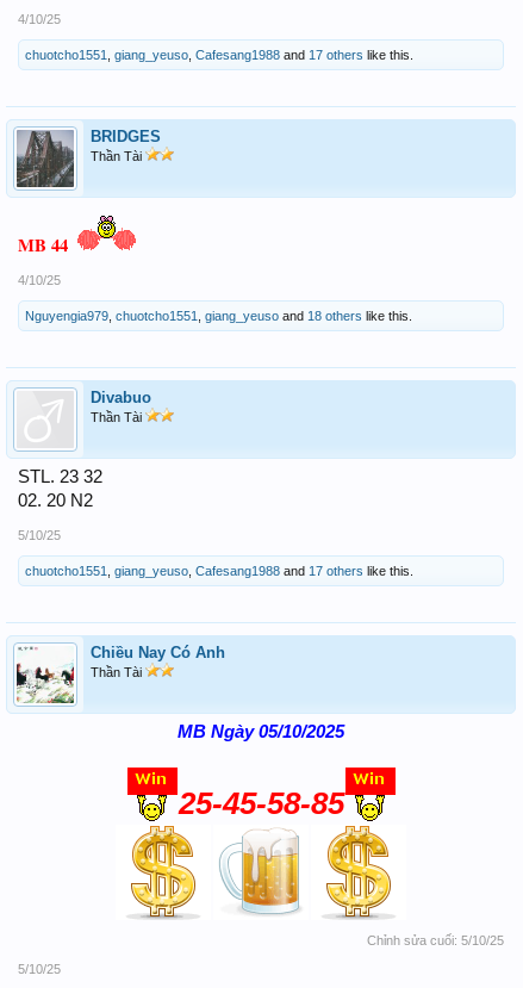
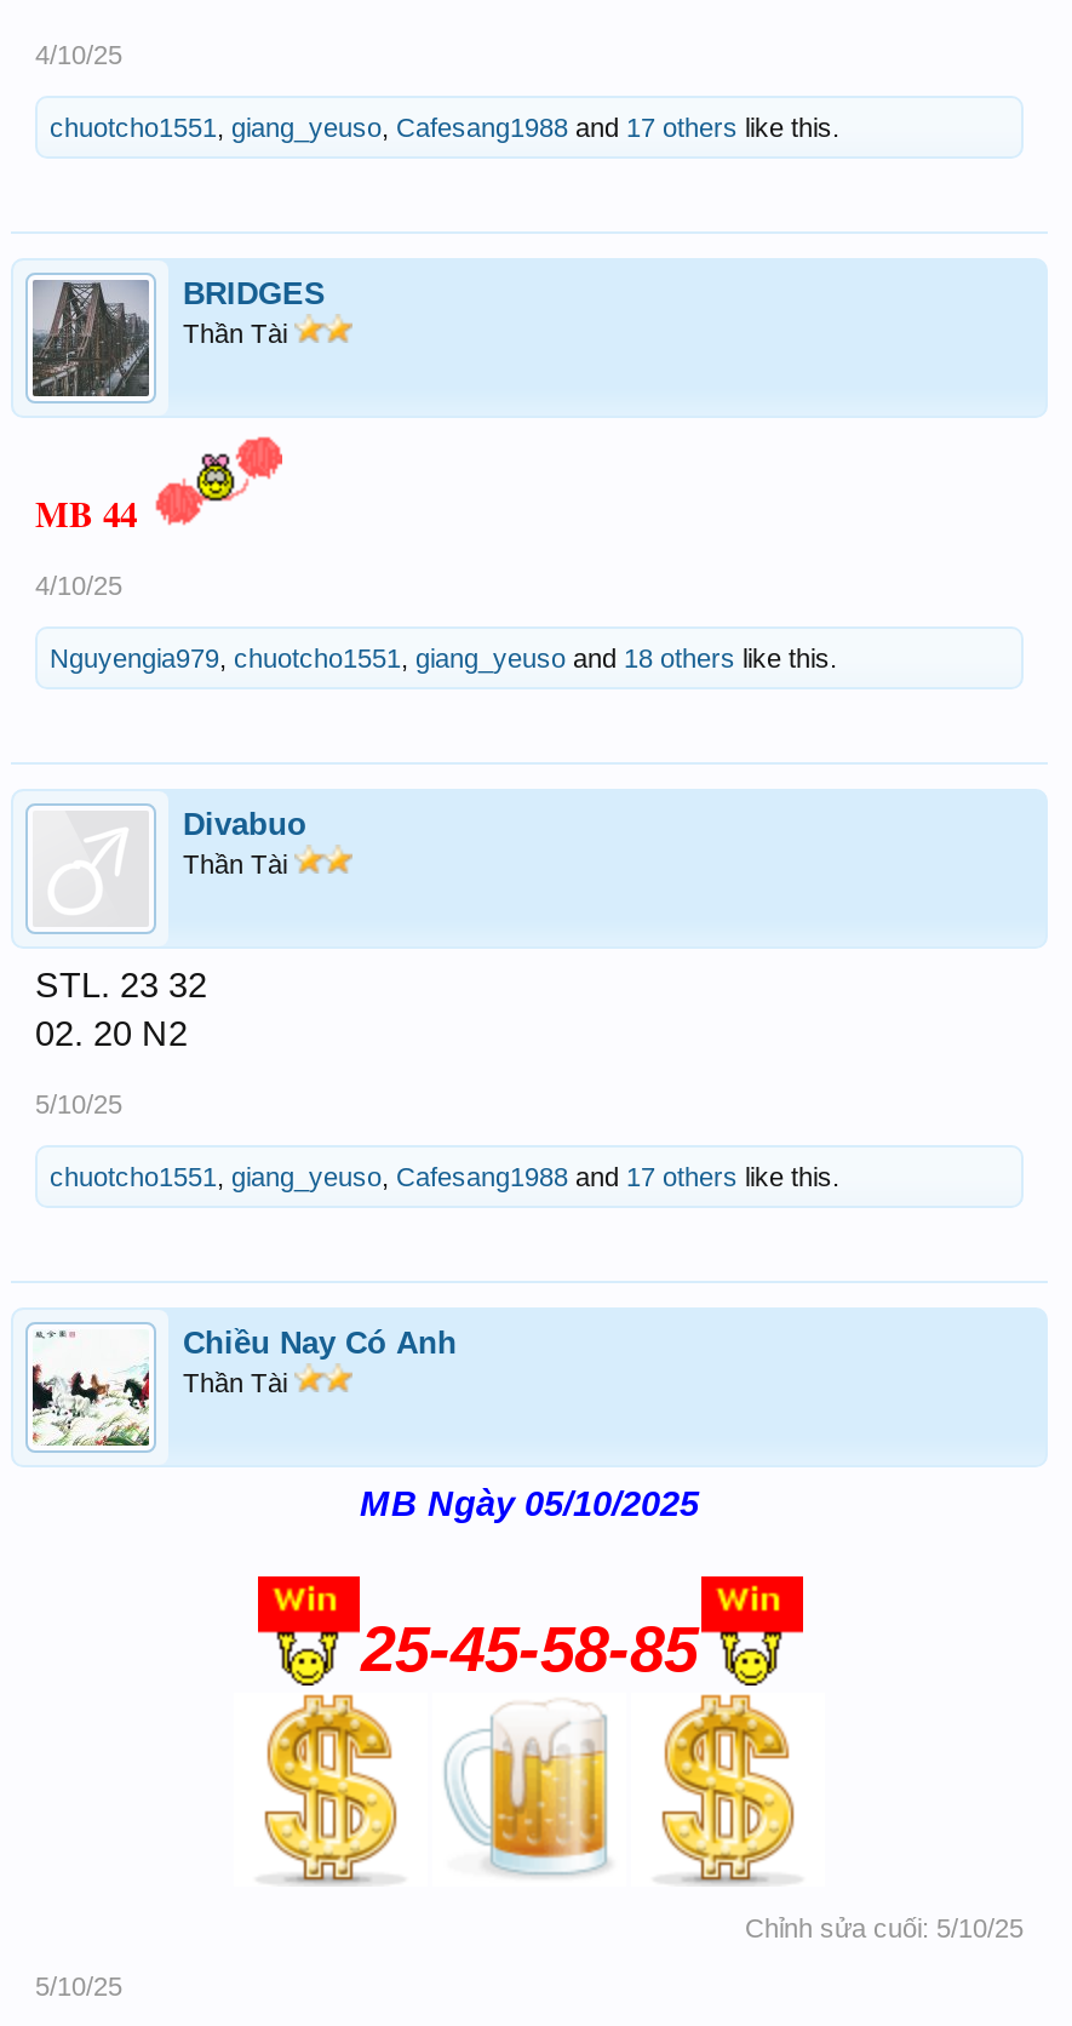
[100,207,139,250] [image] -> [197,435,285,522] [image]

